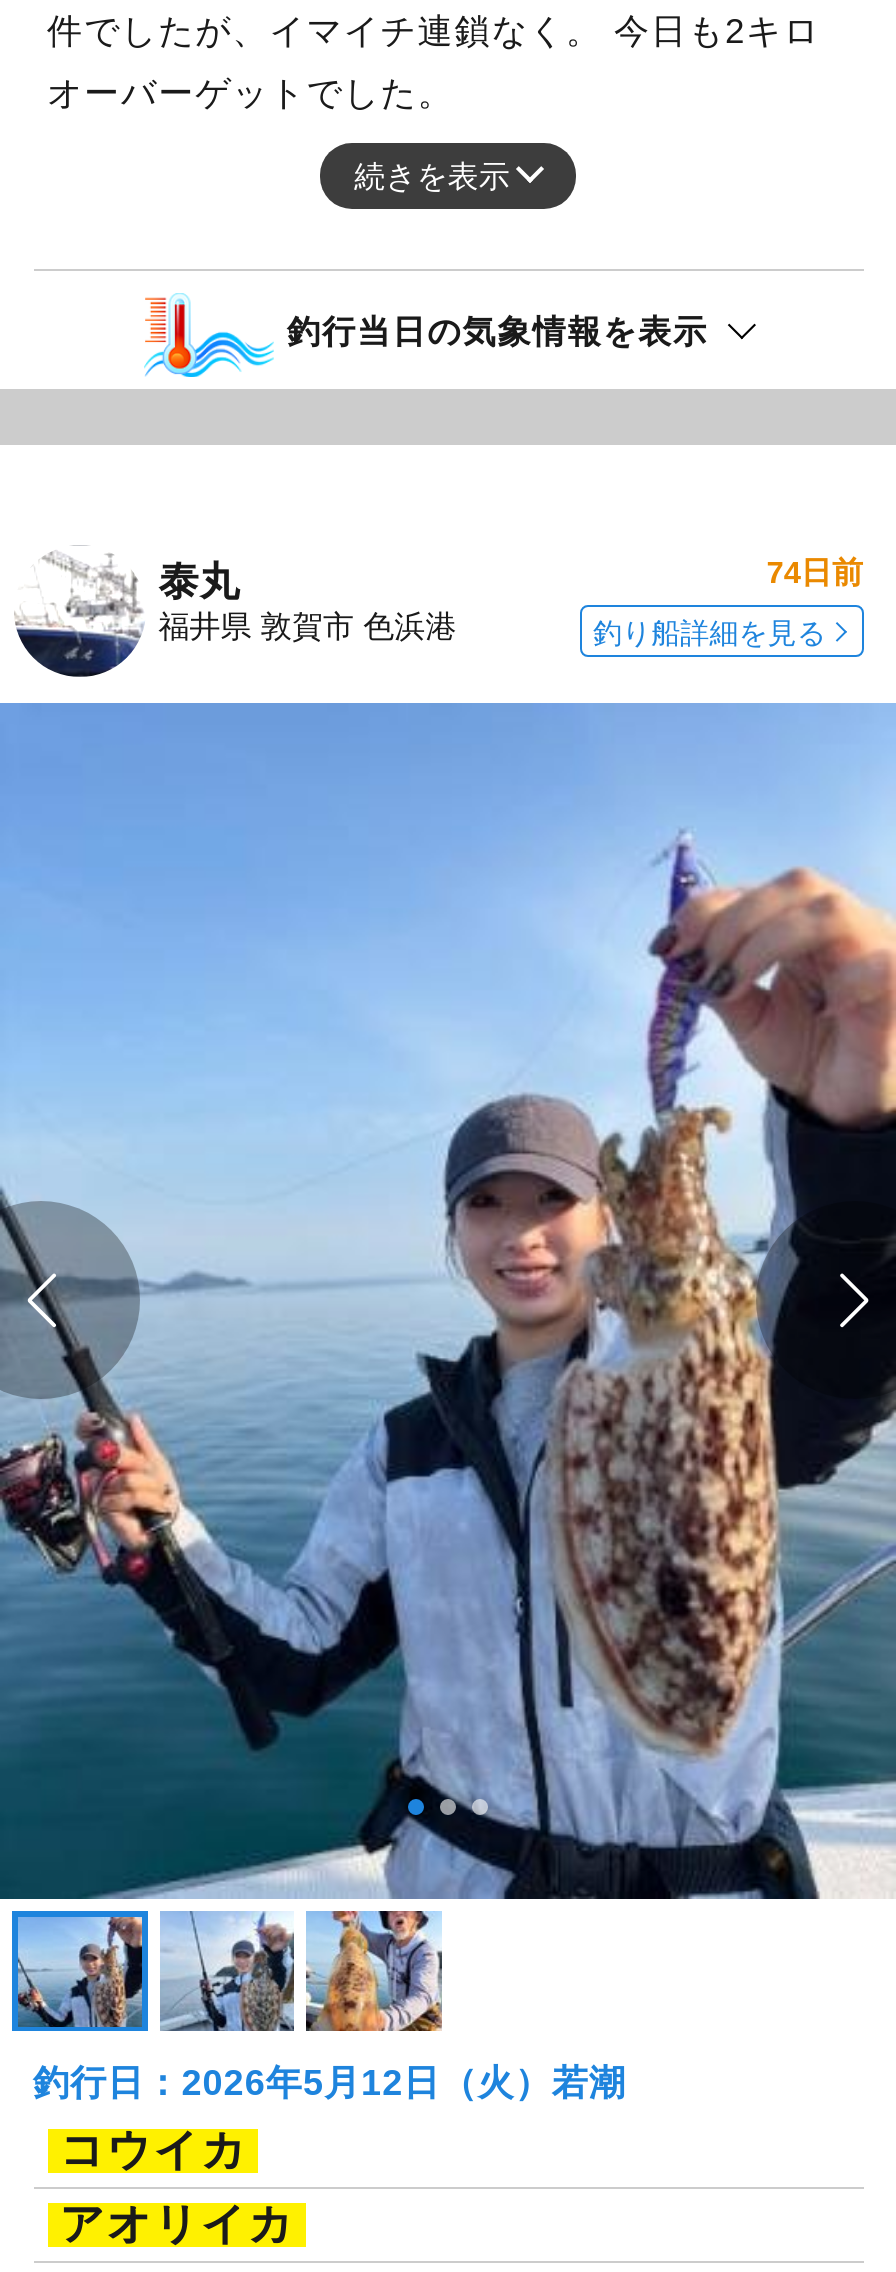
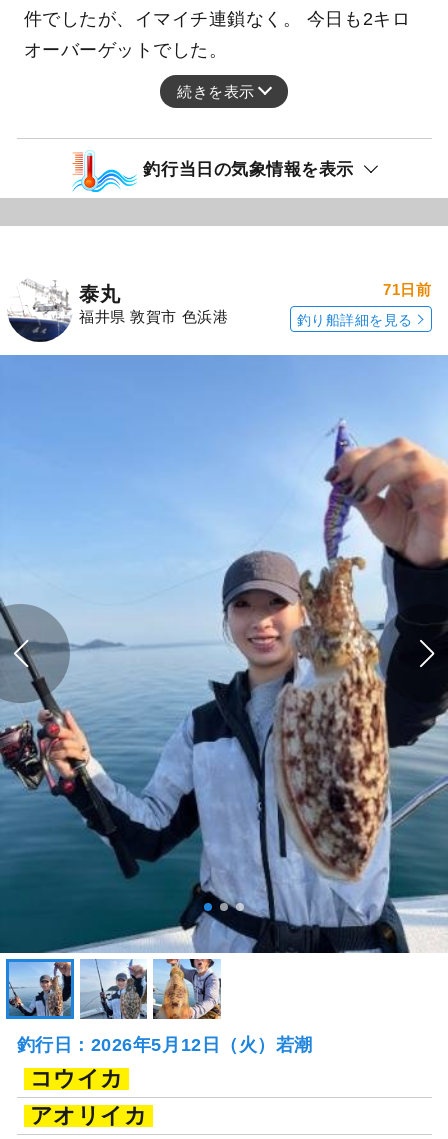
[767,555,863,589] 74日前 -> [383,281,431,298] 71日前

